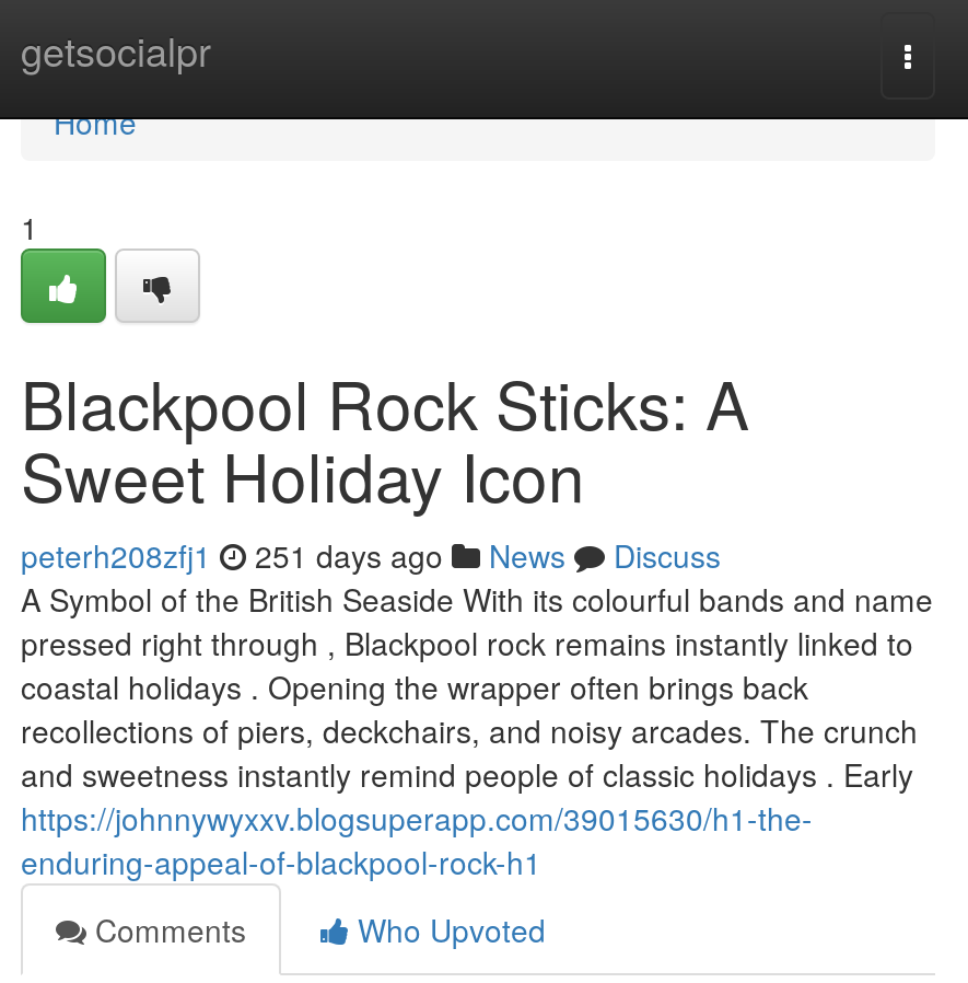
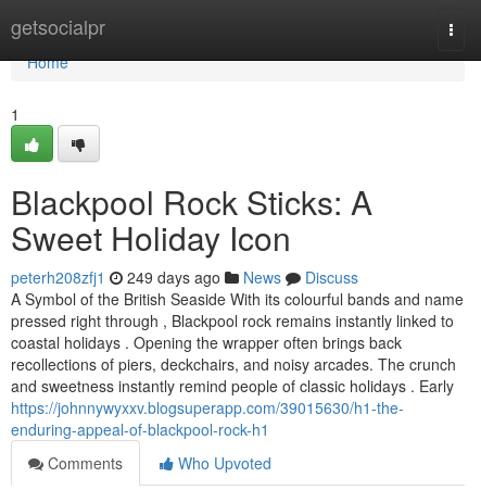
[21,533,721,577] peterh208zfj1 251 days ago News Discuss -> [11,266,358,288] peterh208zfj1 249 days ago News Discuss

